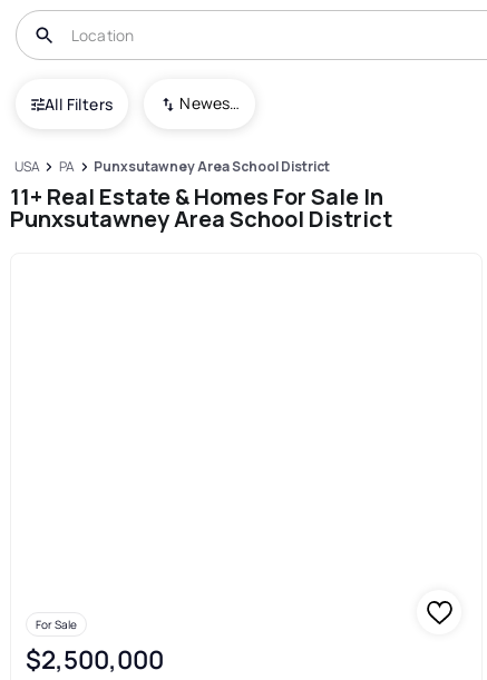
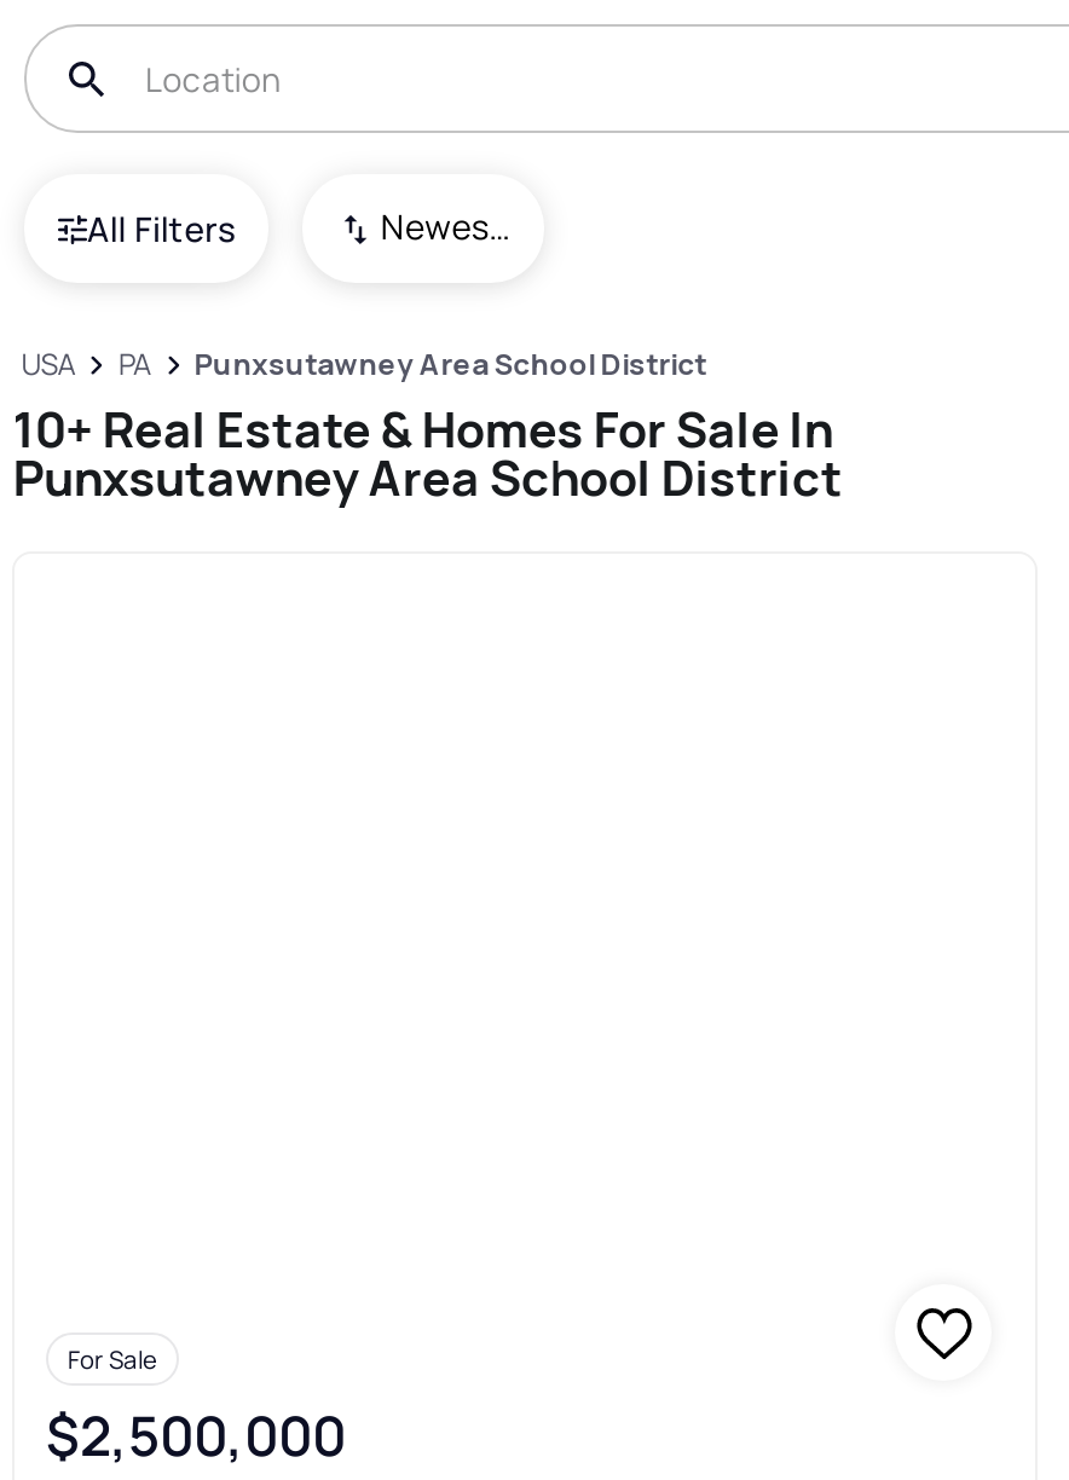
[10,181,384,211] 11+ Real Estate & Homes For Sale In -> [13,396,832,461] 10+ Real Estate & Homes For Sale In

